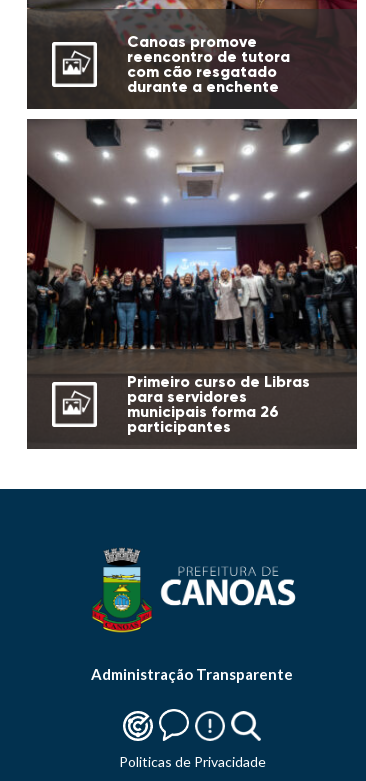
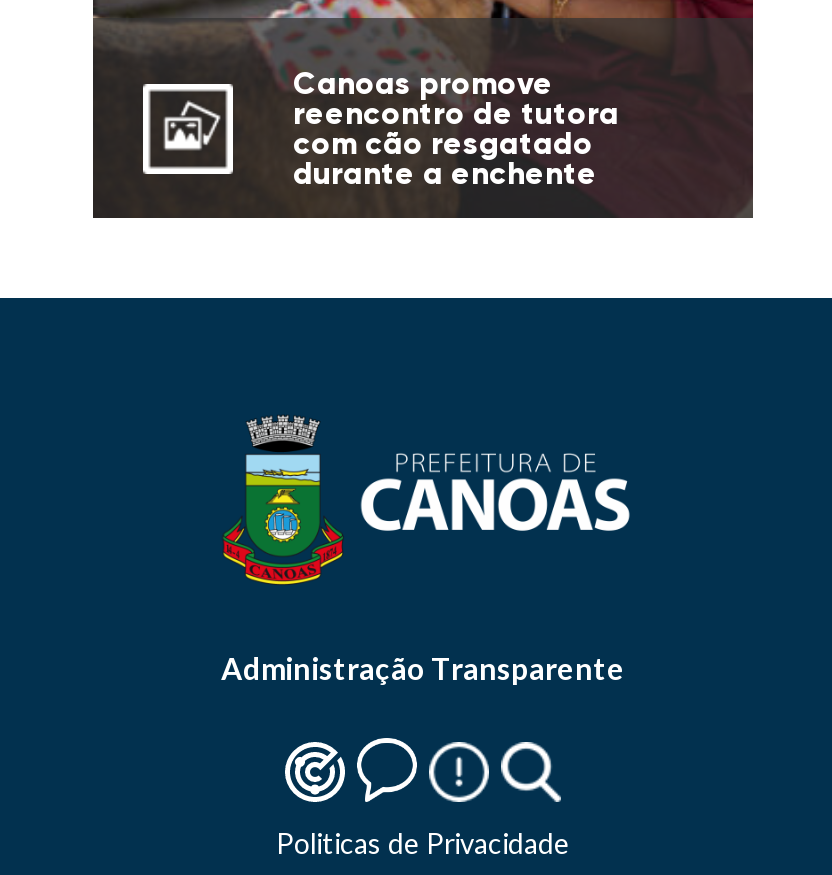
[26,118,357,436] [image] | Primeiro curso de Libras | para servidores | municipais forma 26 | participantes -> none

